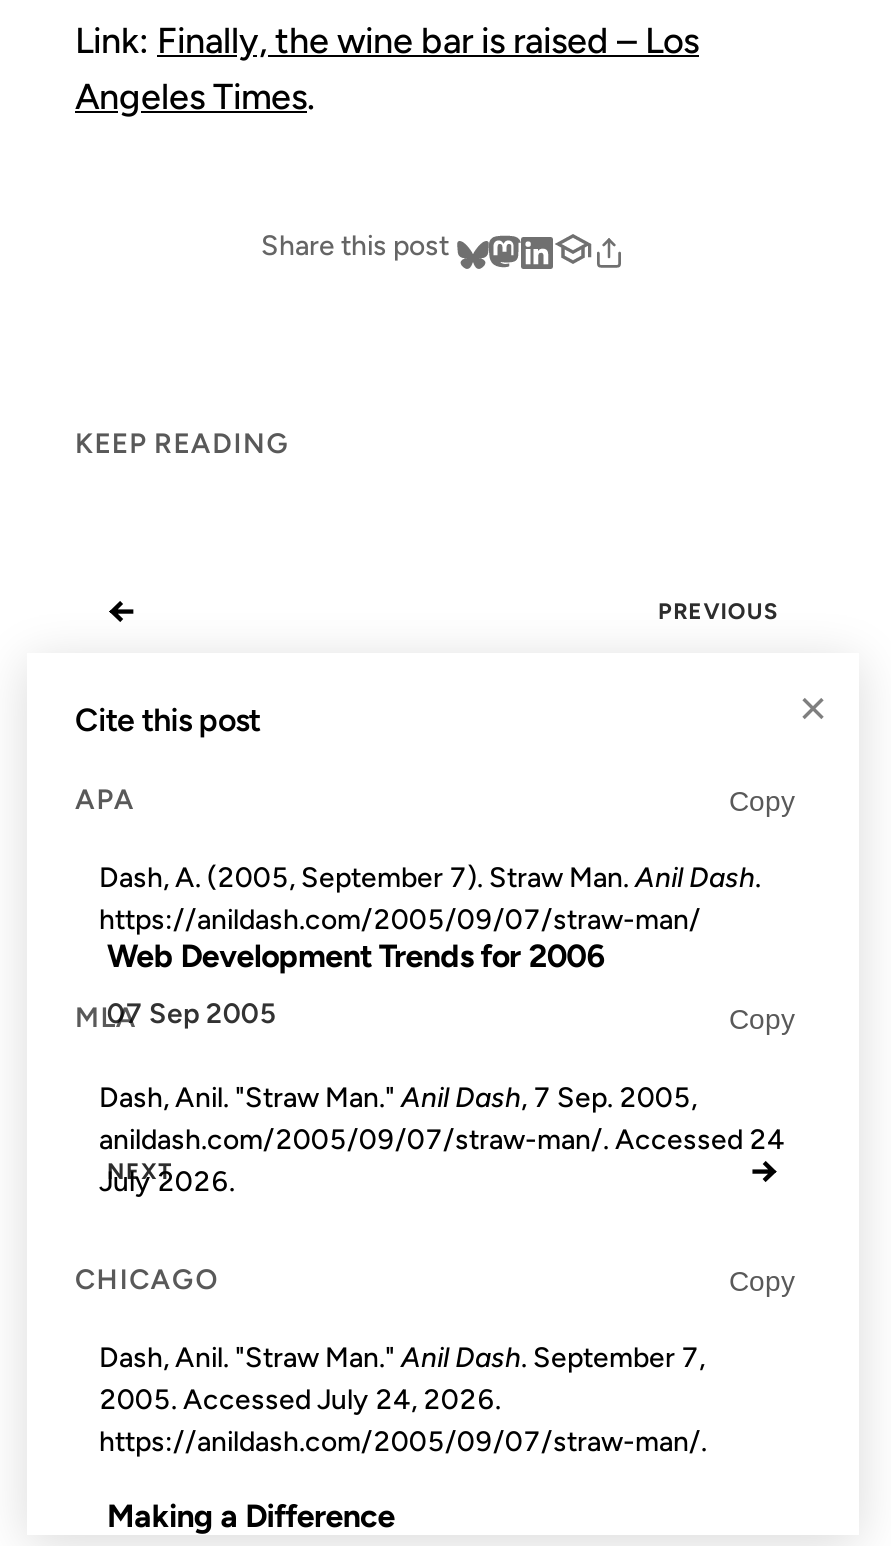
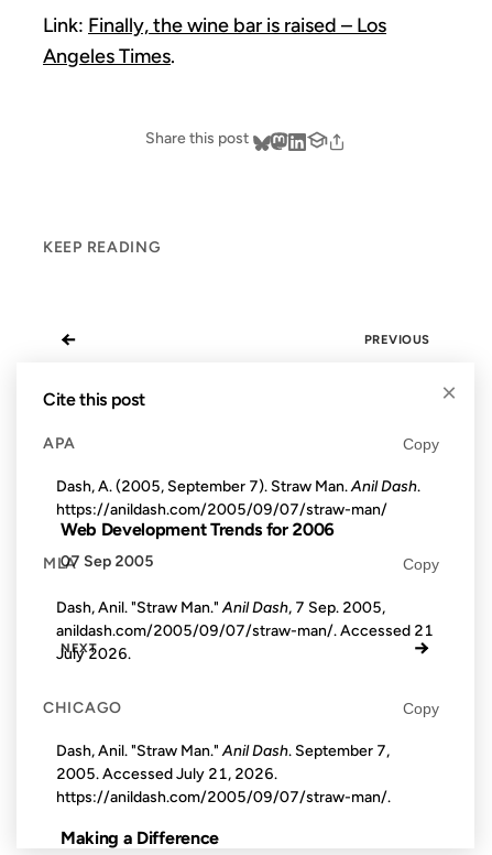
[99,1123,785,1157] anildash.com/2005/09/07/straw-man/. Accessed 24 -> [56,621,434,640] anildash.com/2005/09/07/straw-man/. Accessed 21
[99,1384,501,1418] 2005. Accessed July 24, 2026. -> [56,765,277,784] 2005. Accessed July 21, 2026.

